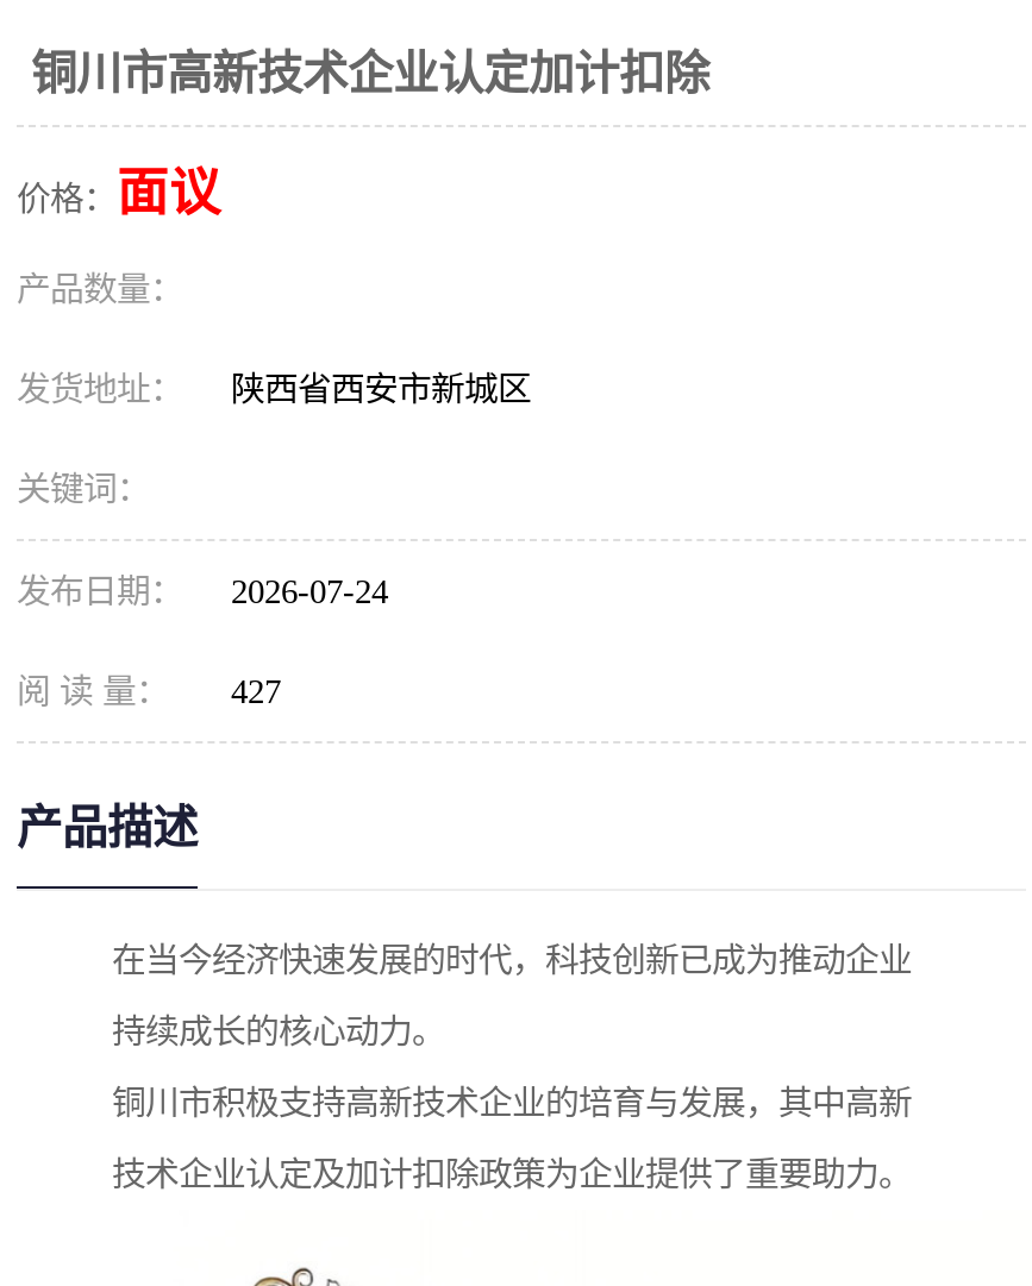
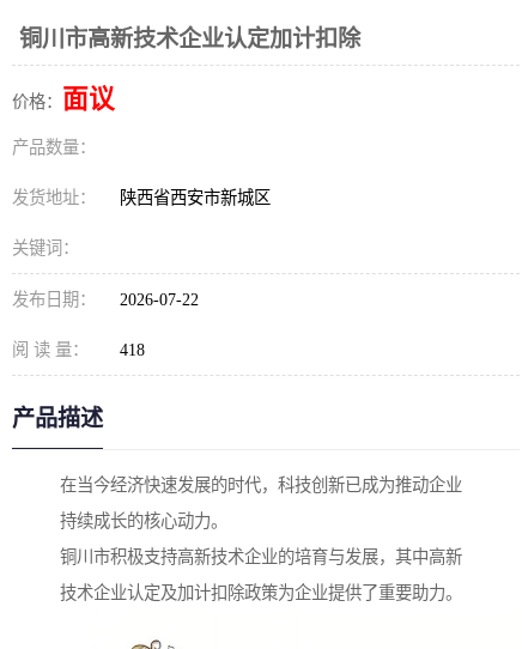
[17,572,388,610] 发布日期： 2026-07-24 -> [12,290,199,309] 发布日期： 2026-07-22
[17,672,281,710] 阅 读 量： 427 -> [12,340,145,359] 阅 读 量： 418

